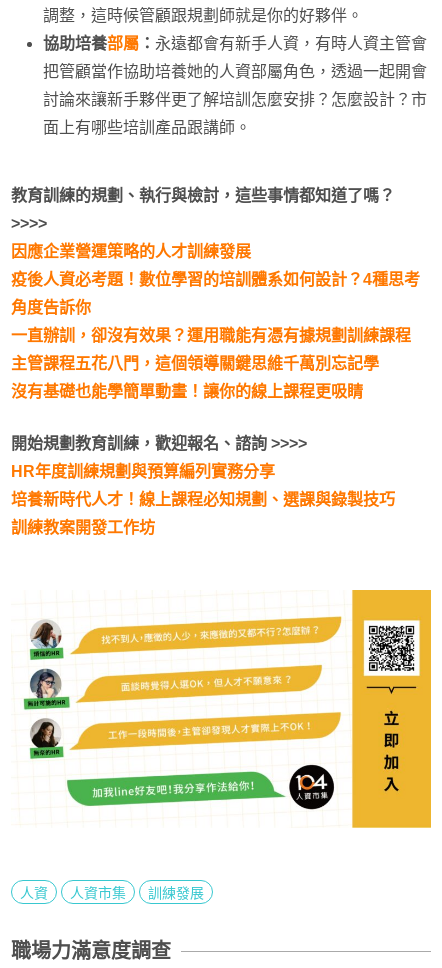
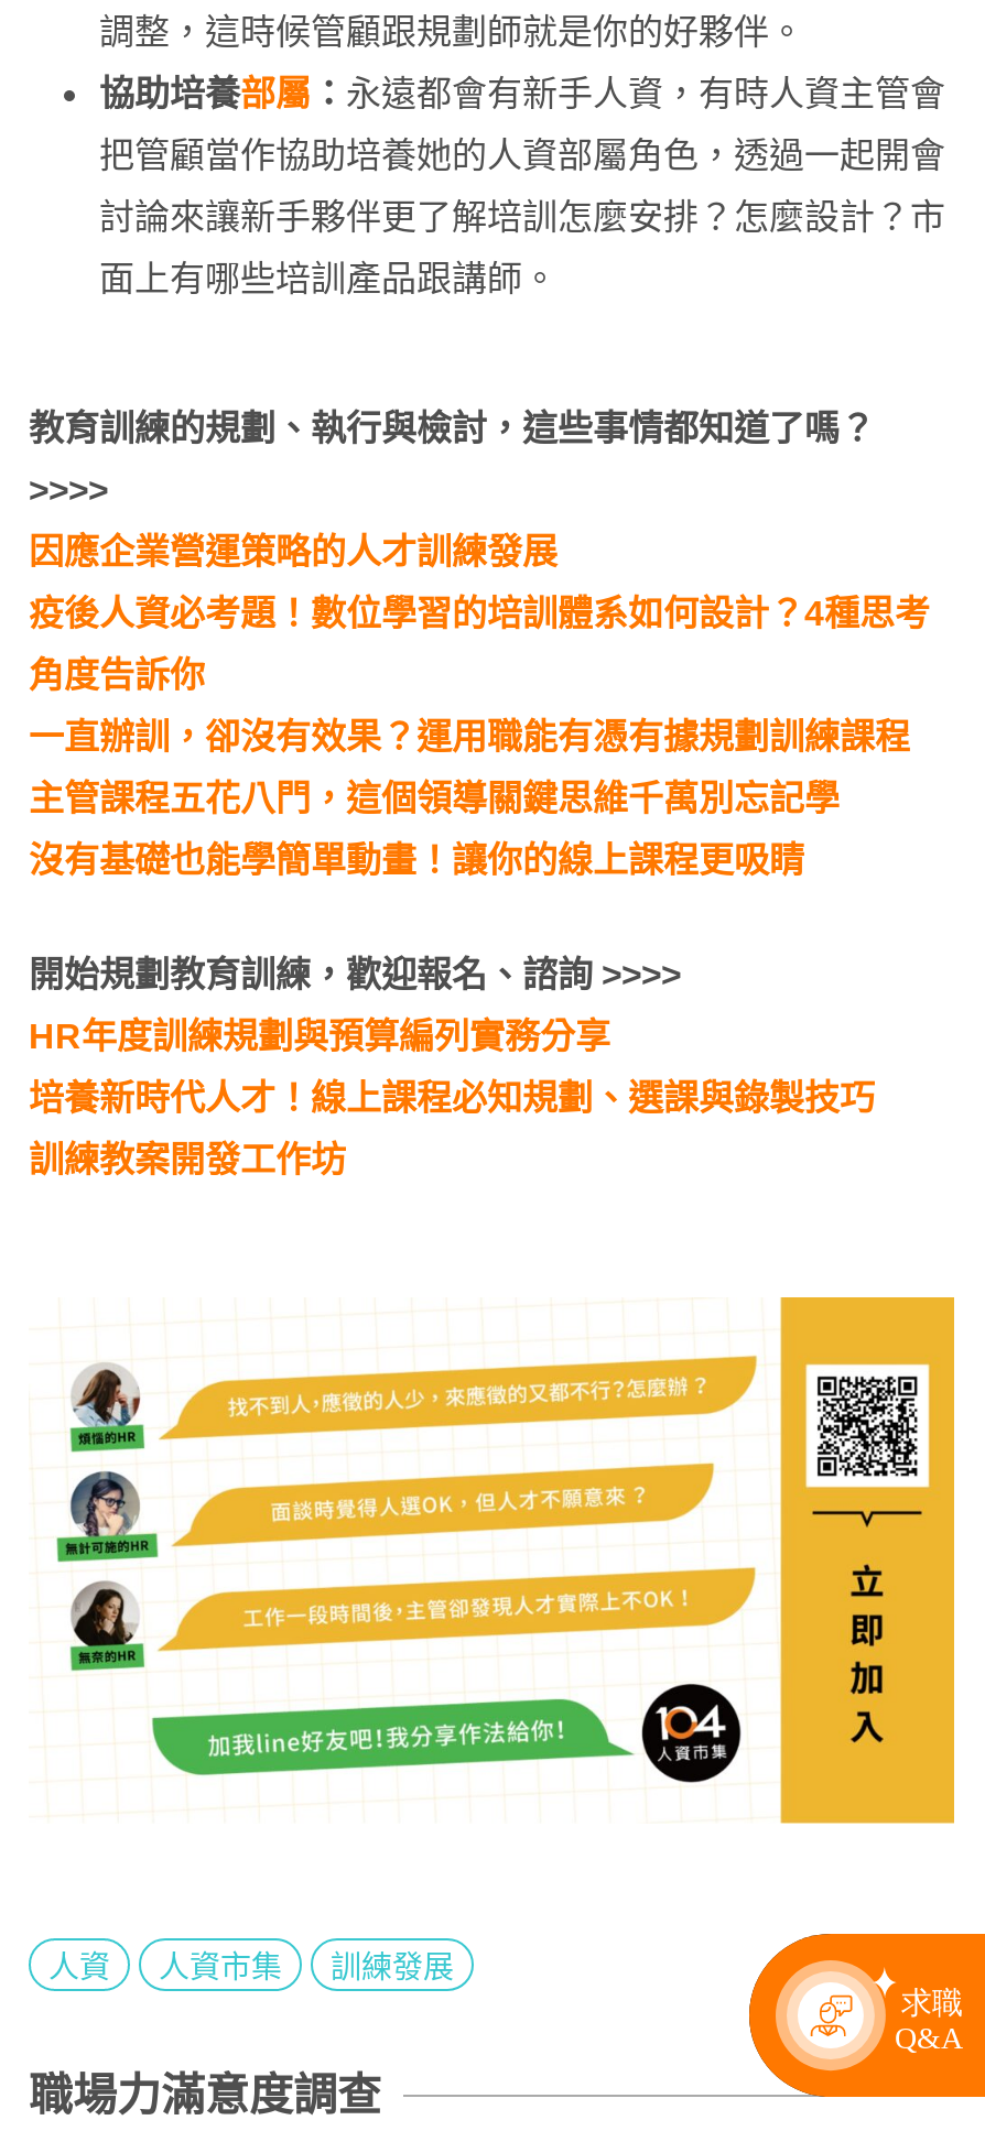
none -> [747,1931,978,2100] [image]

